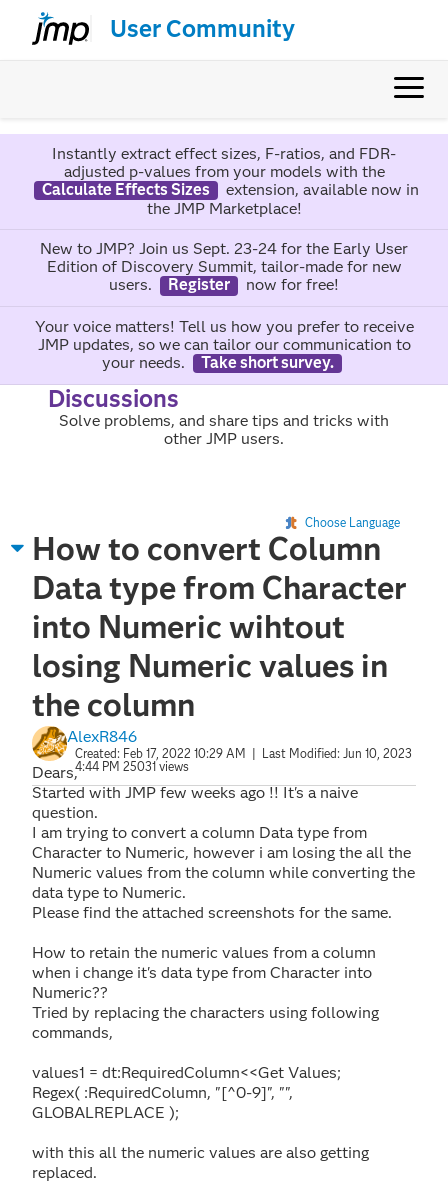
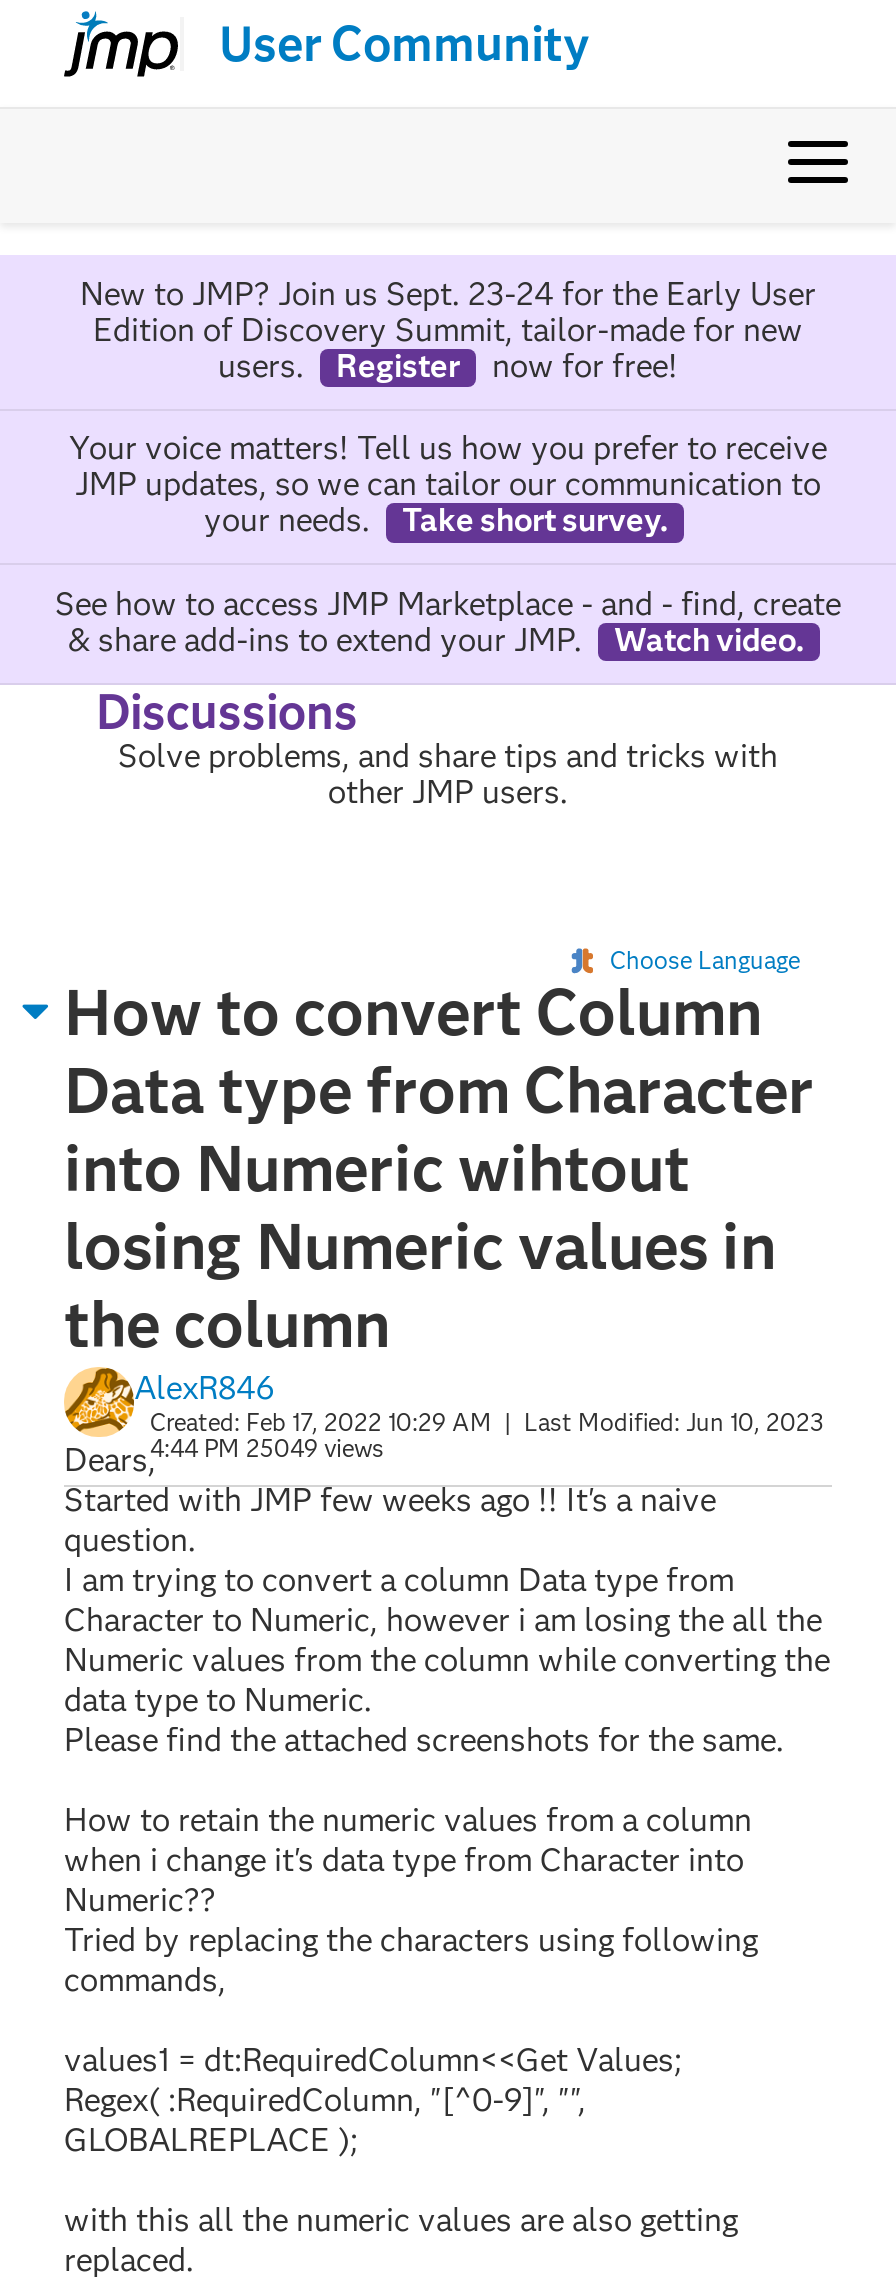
[41,144,418,218] Instantly extract effect sizes, F-ratios, and FDR- | adjusted p-values from your models with the | Calculate Effects Sizes | extension, available now in | the JMP Marketplace! -> none
moved [34,239,413,372] -> [69,275,827,539]: New to JMP? Join us Sept. 23-24 for the Early User | Edition of Discovery Summit, tailor-made for new | users. | ... | your needs. | Take short survey.
none -> [55,584,841,658] See how to access JMP Marketplace - and - find, create | & share add-ins to extend your JMP. | Watch video.
[32,759,189,781] Dears, 4:44 PM 25031 views -> [64,1433,384,1478] Dears, 4:44 PM 25049 views

